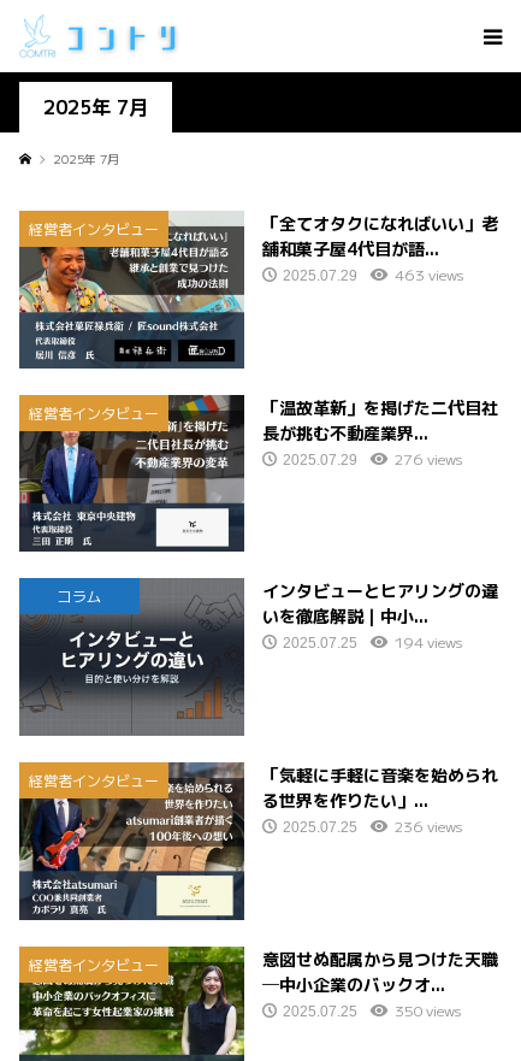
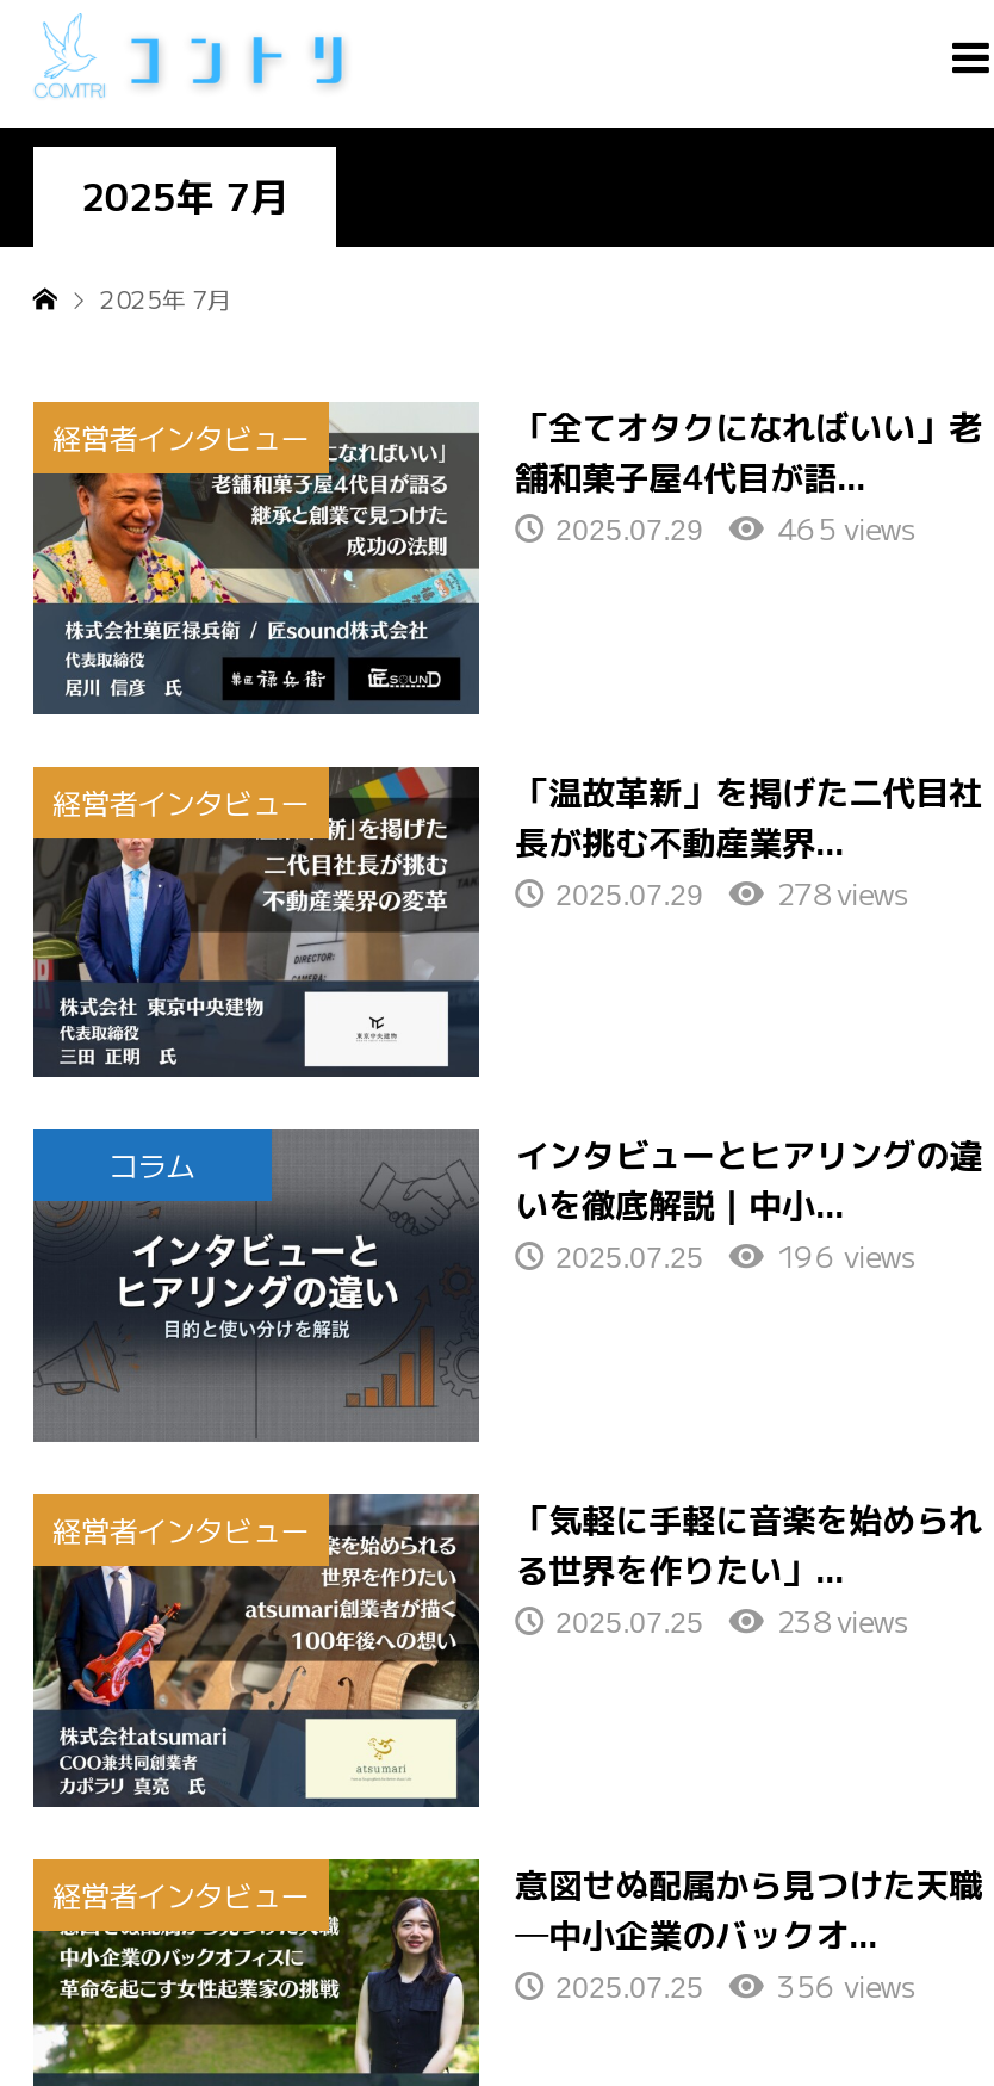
[395,264,463,284] 463 views -> [777,507,913,547] 465 views
[395,448,462,468] 276 views -> [777,871,906,912] 278 views
[395,631,462,652] 194 views -> [777,1235,913,1276] 196 views
[395,815,462,836] 236 views -> [777,1599,906,1640] 238 views
[395,999,461,1020] 350 views -> [777,1963,913,2004] 356 views

